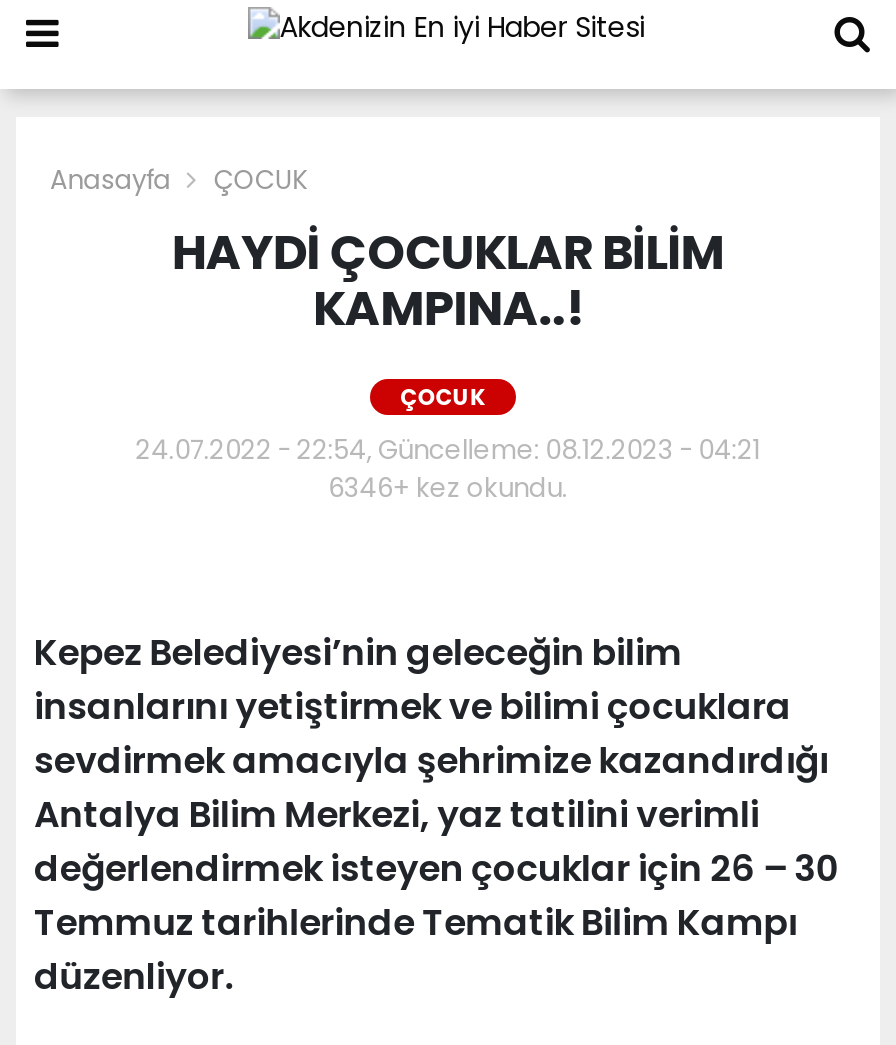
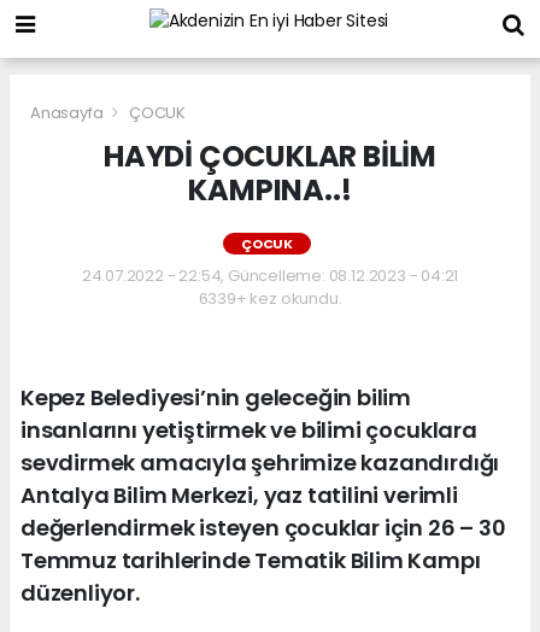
[328,469,568,507] 6346+ kez okundu. -> [198,287,342,310] 6339+ kez okundu.

